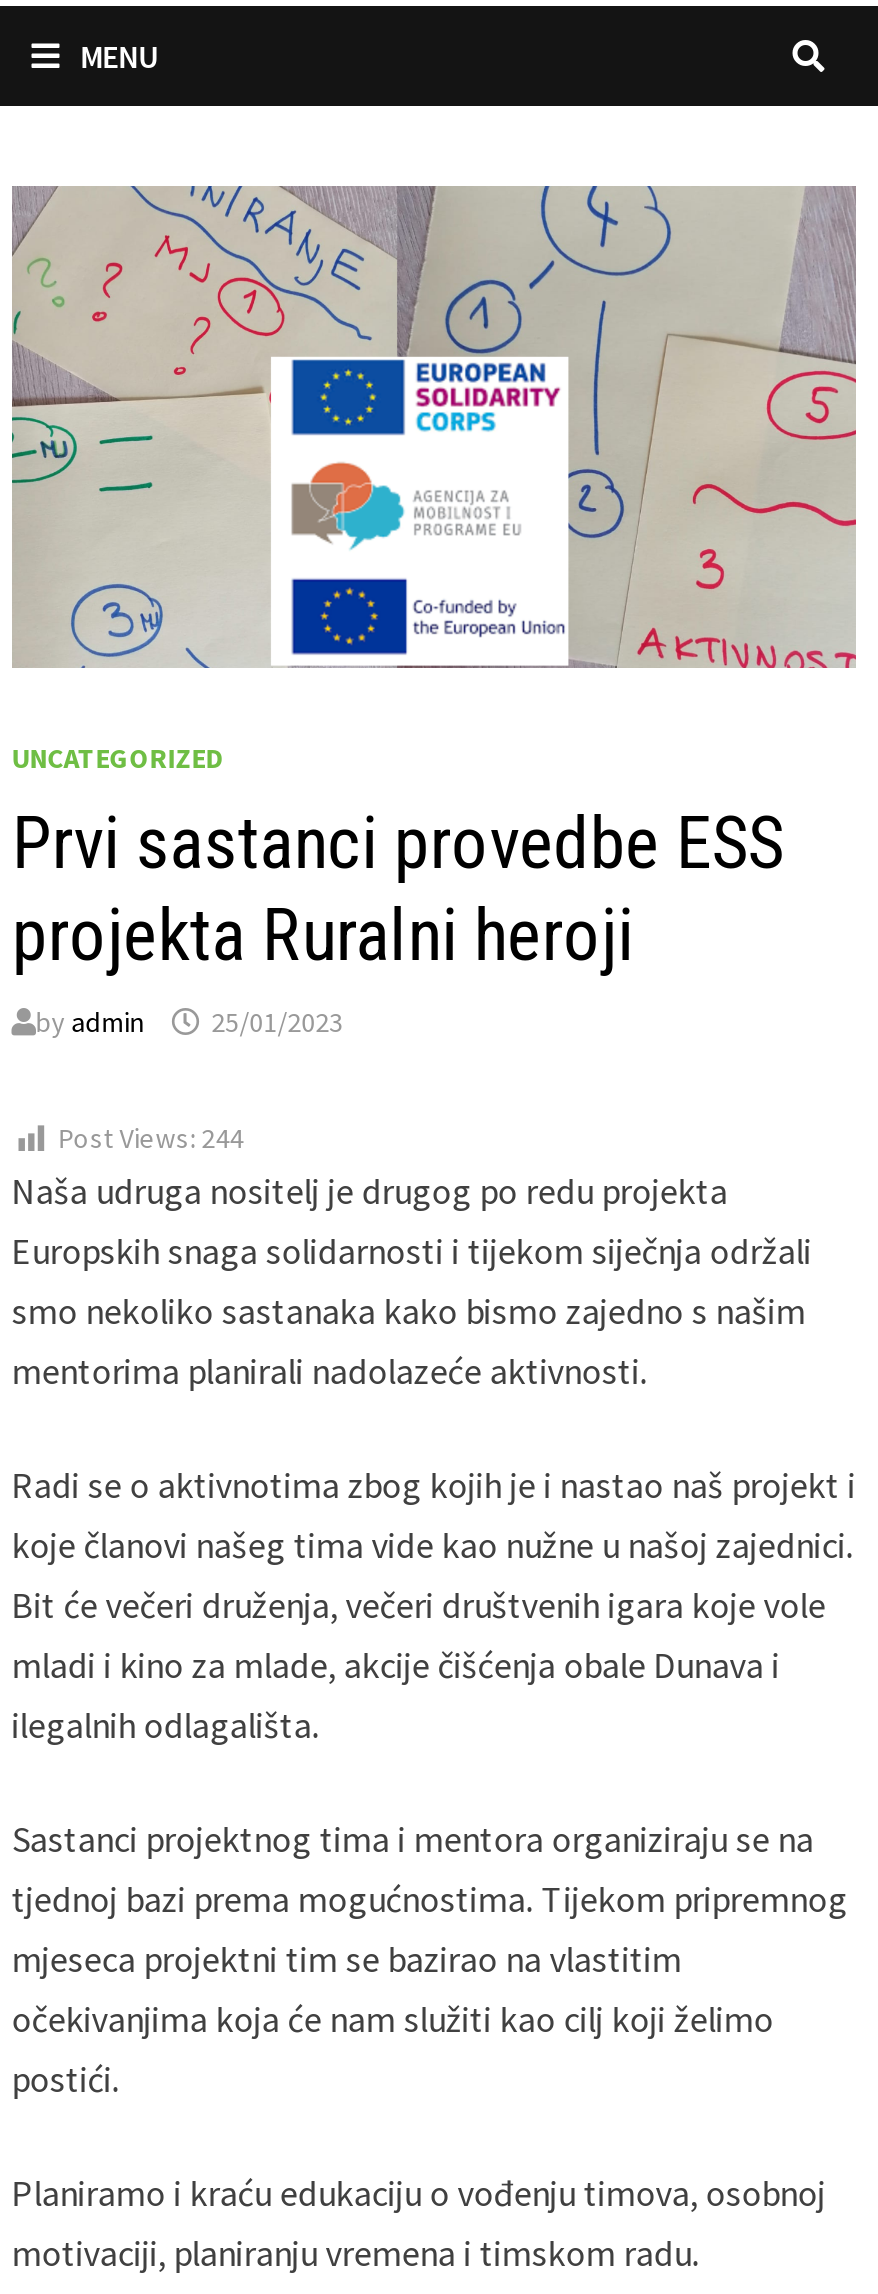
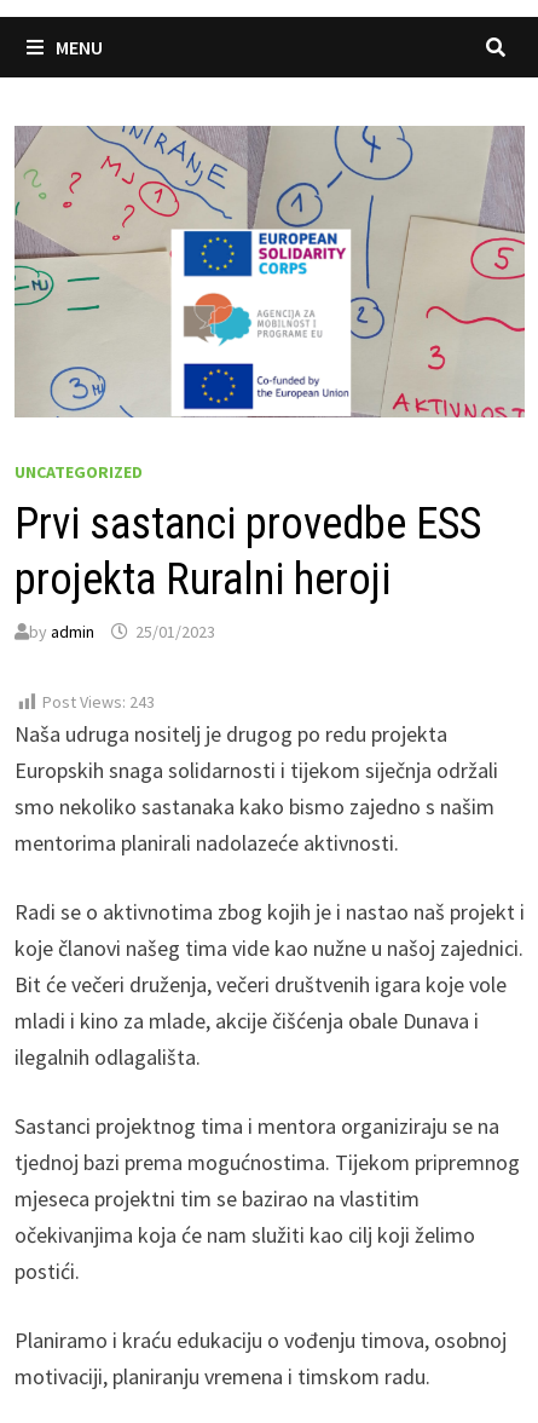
[58,1120,244,1156] Post Views: 244 -> [42,691,155,713] Post Views: 243

